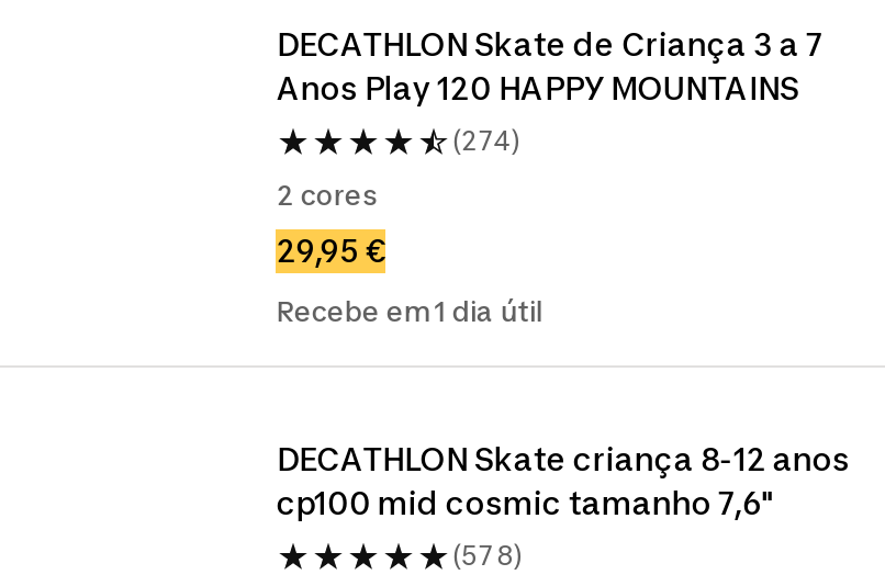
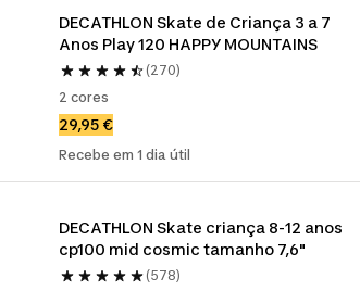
[452,124,520,157] (274) -> [146,62,181,78] (270)

